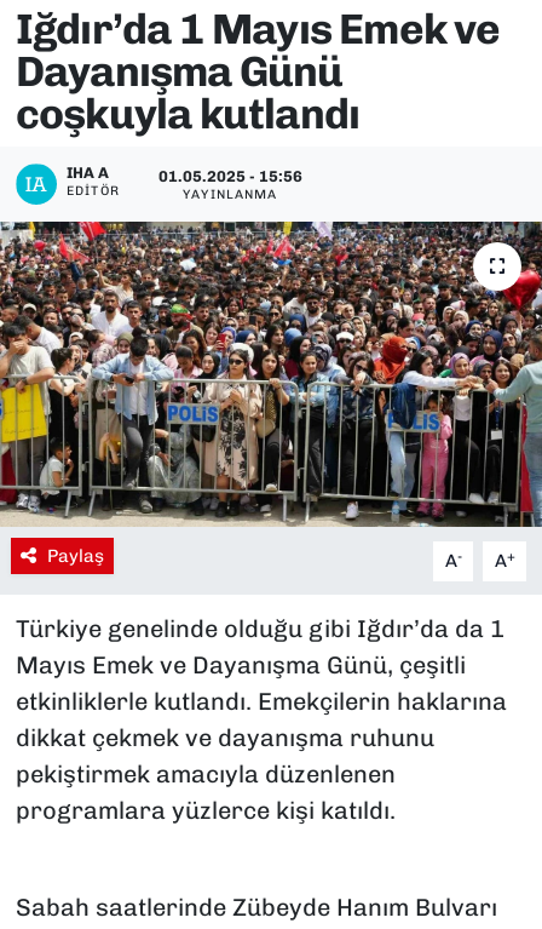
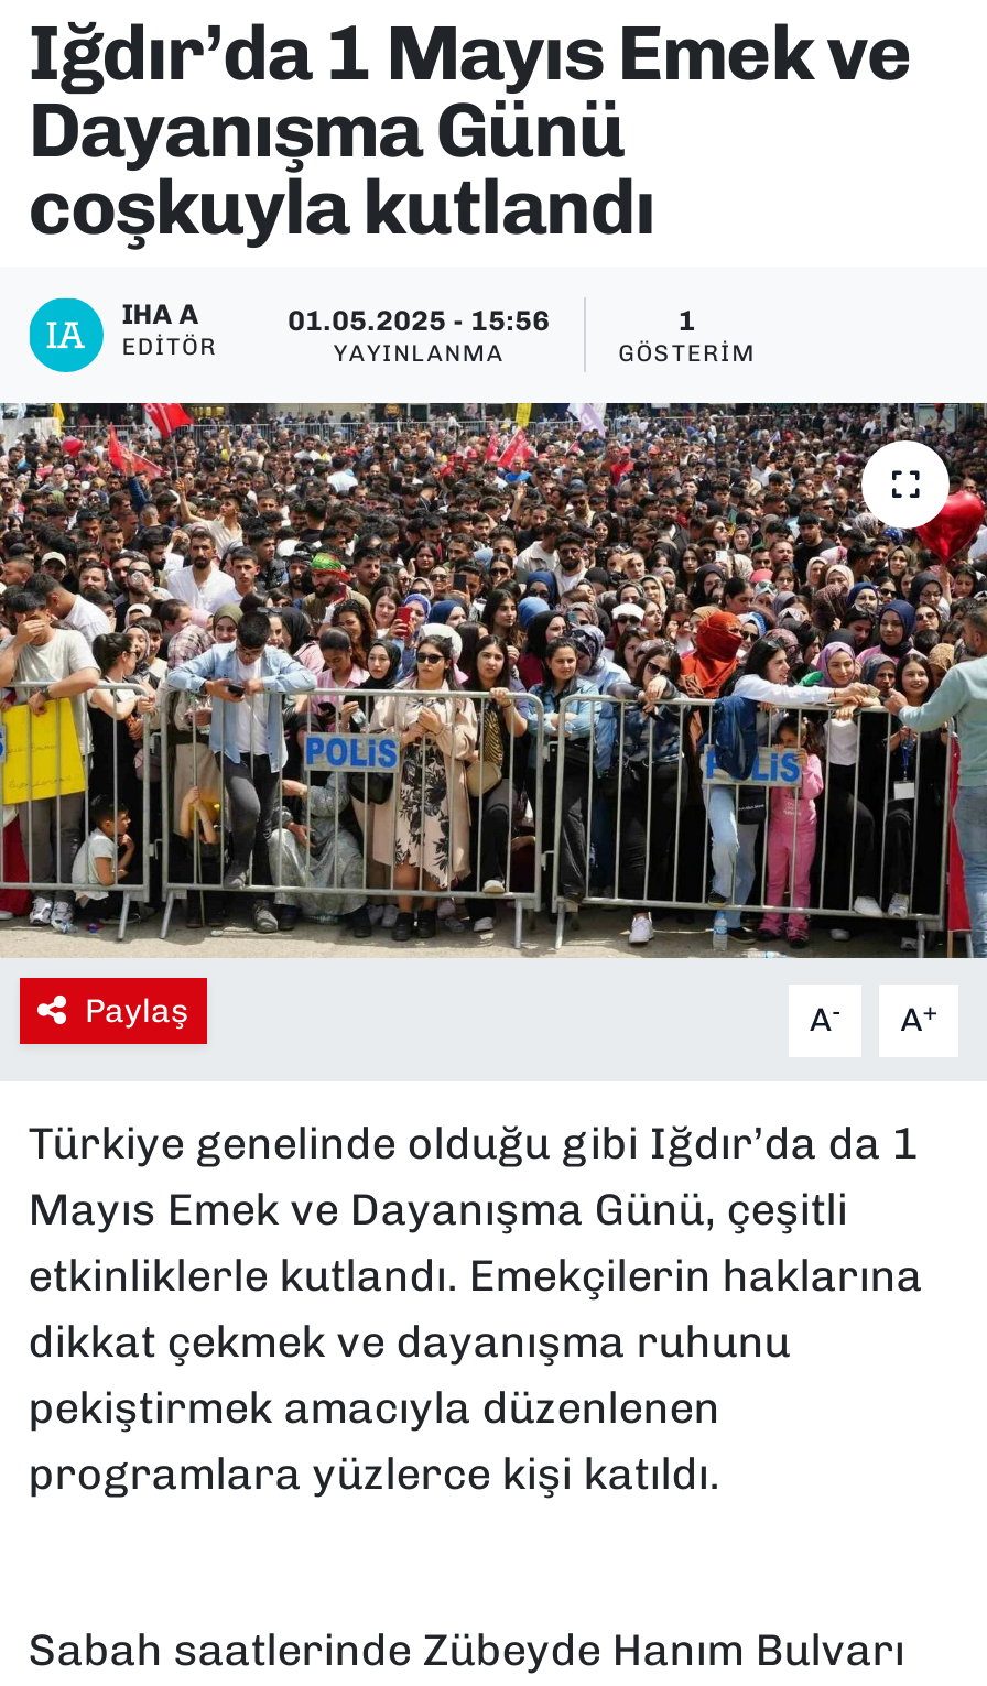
none -> [618,303,756,367] 1 | GÖSTERIM

